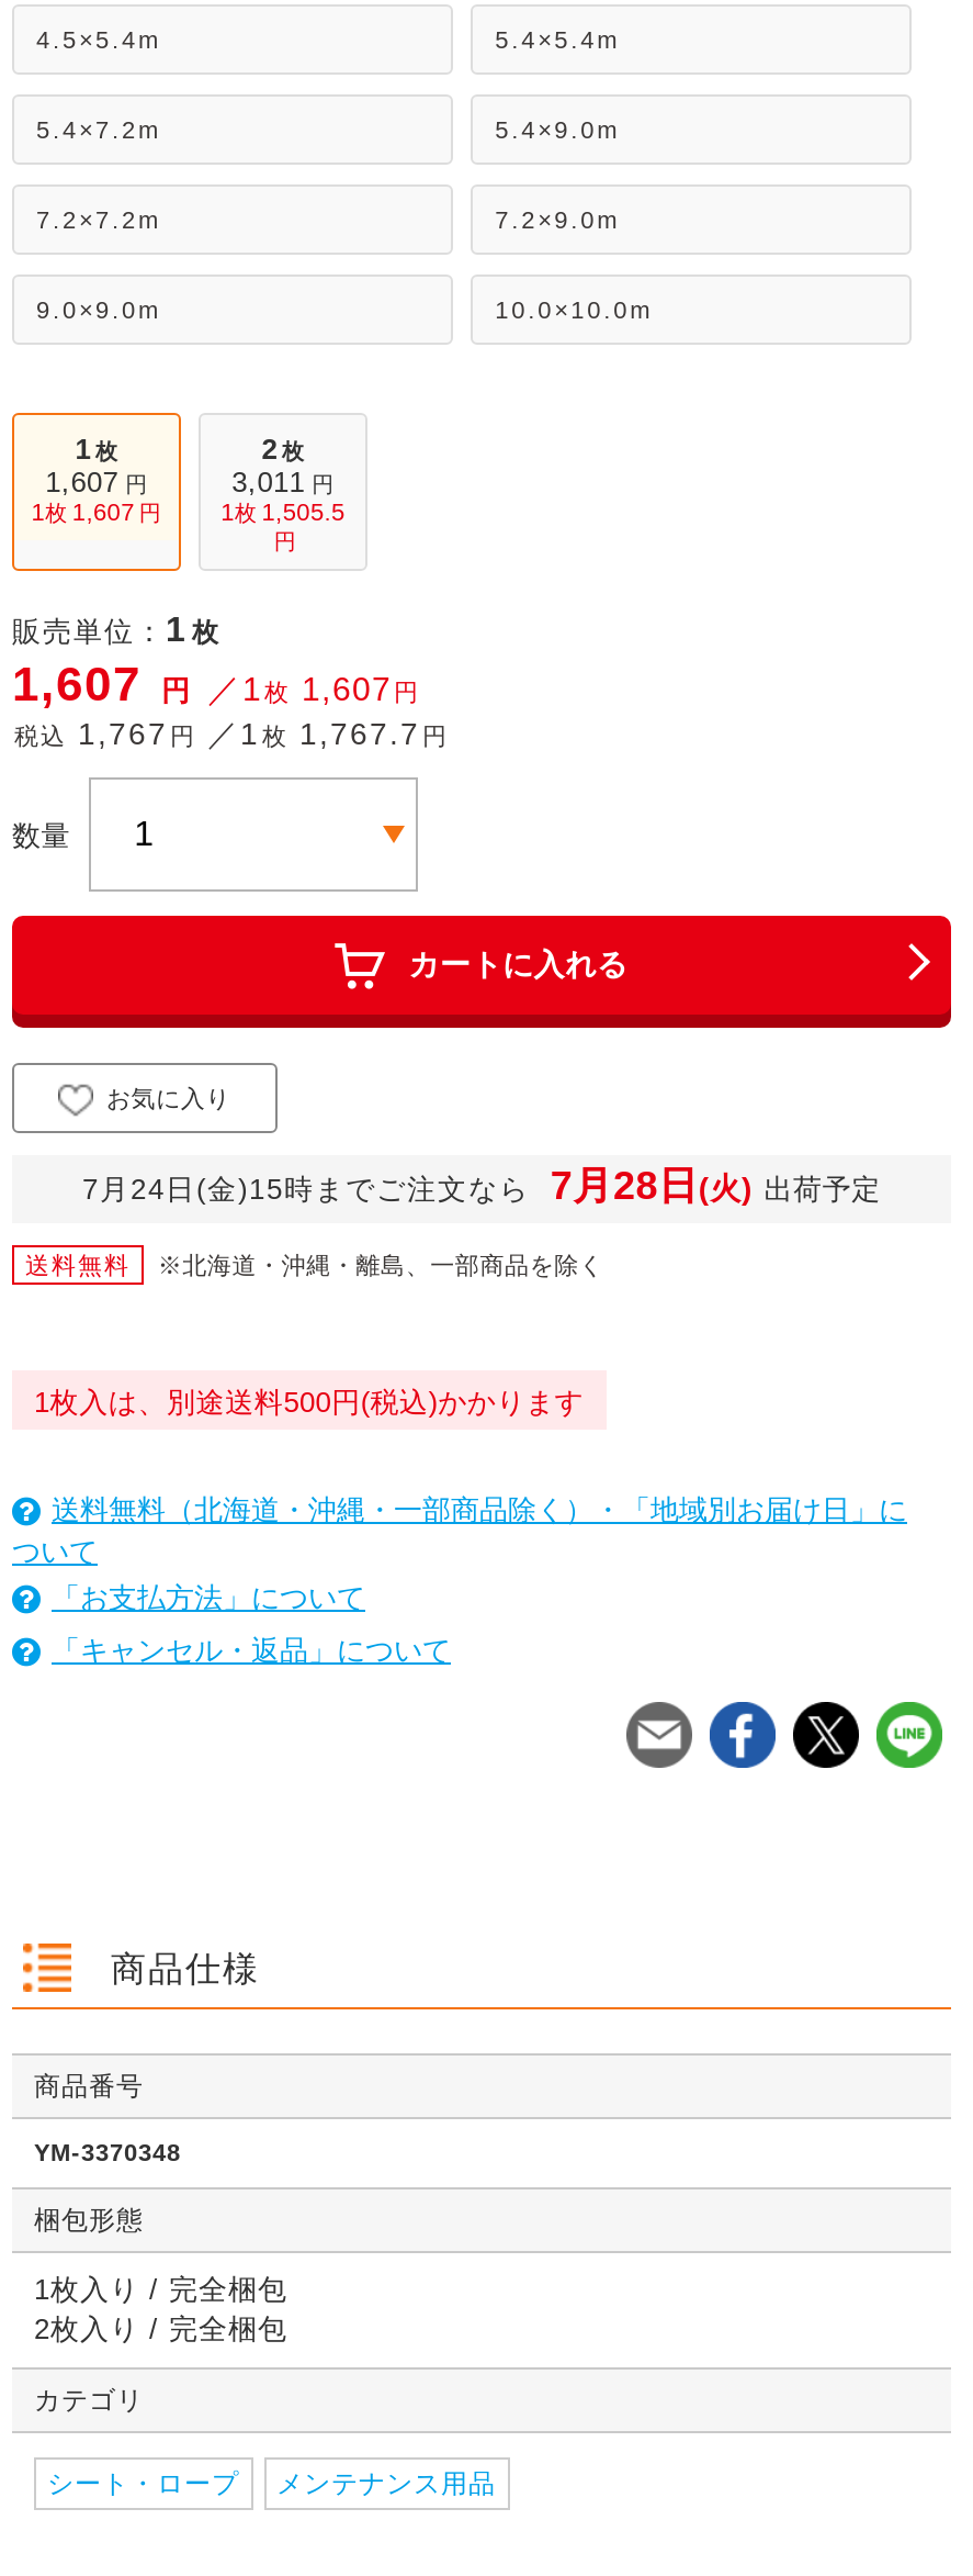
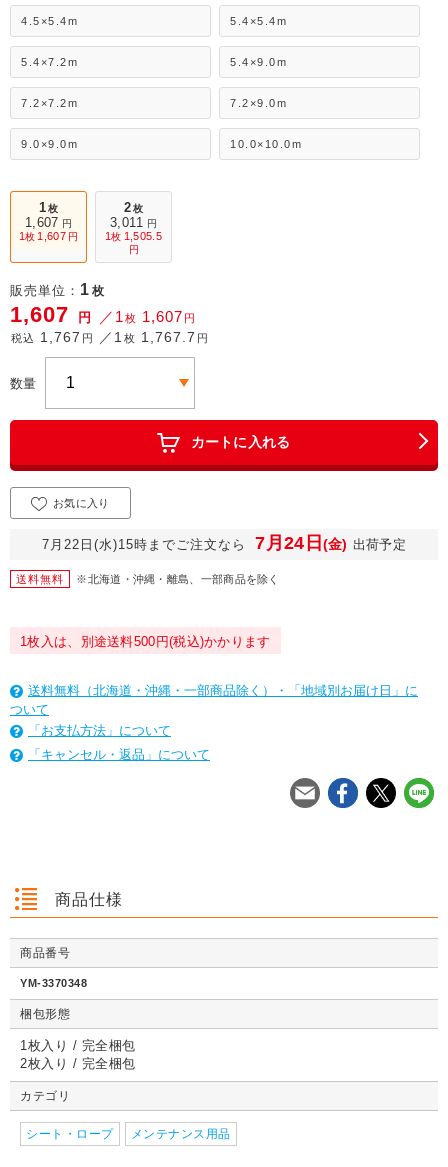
[82,1172,530,1205] 7月24日(金)15時までご注文なら -> [42,537,246,552] 7月22日(水)15時までご注文なら
[550,1163,881,1207] 7月28日(火) 出荷予定 -> [255,533,406,553] 7月24日(金) 出荷予定

